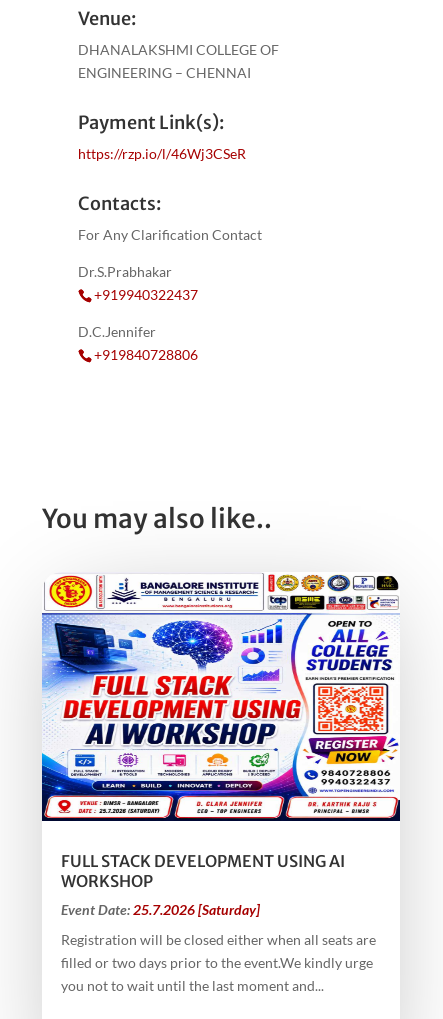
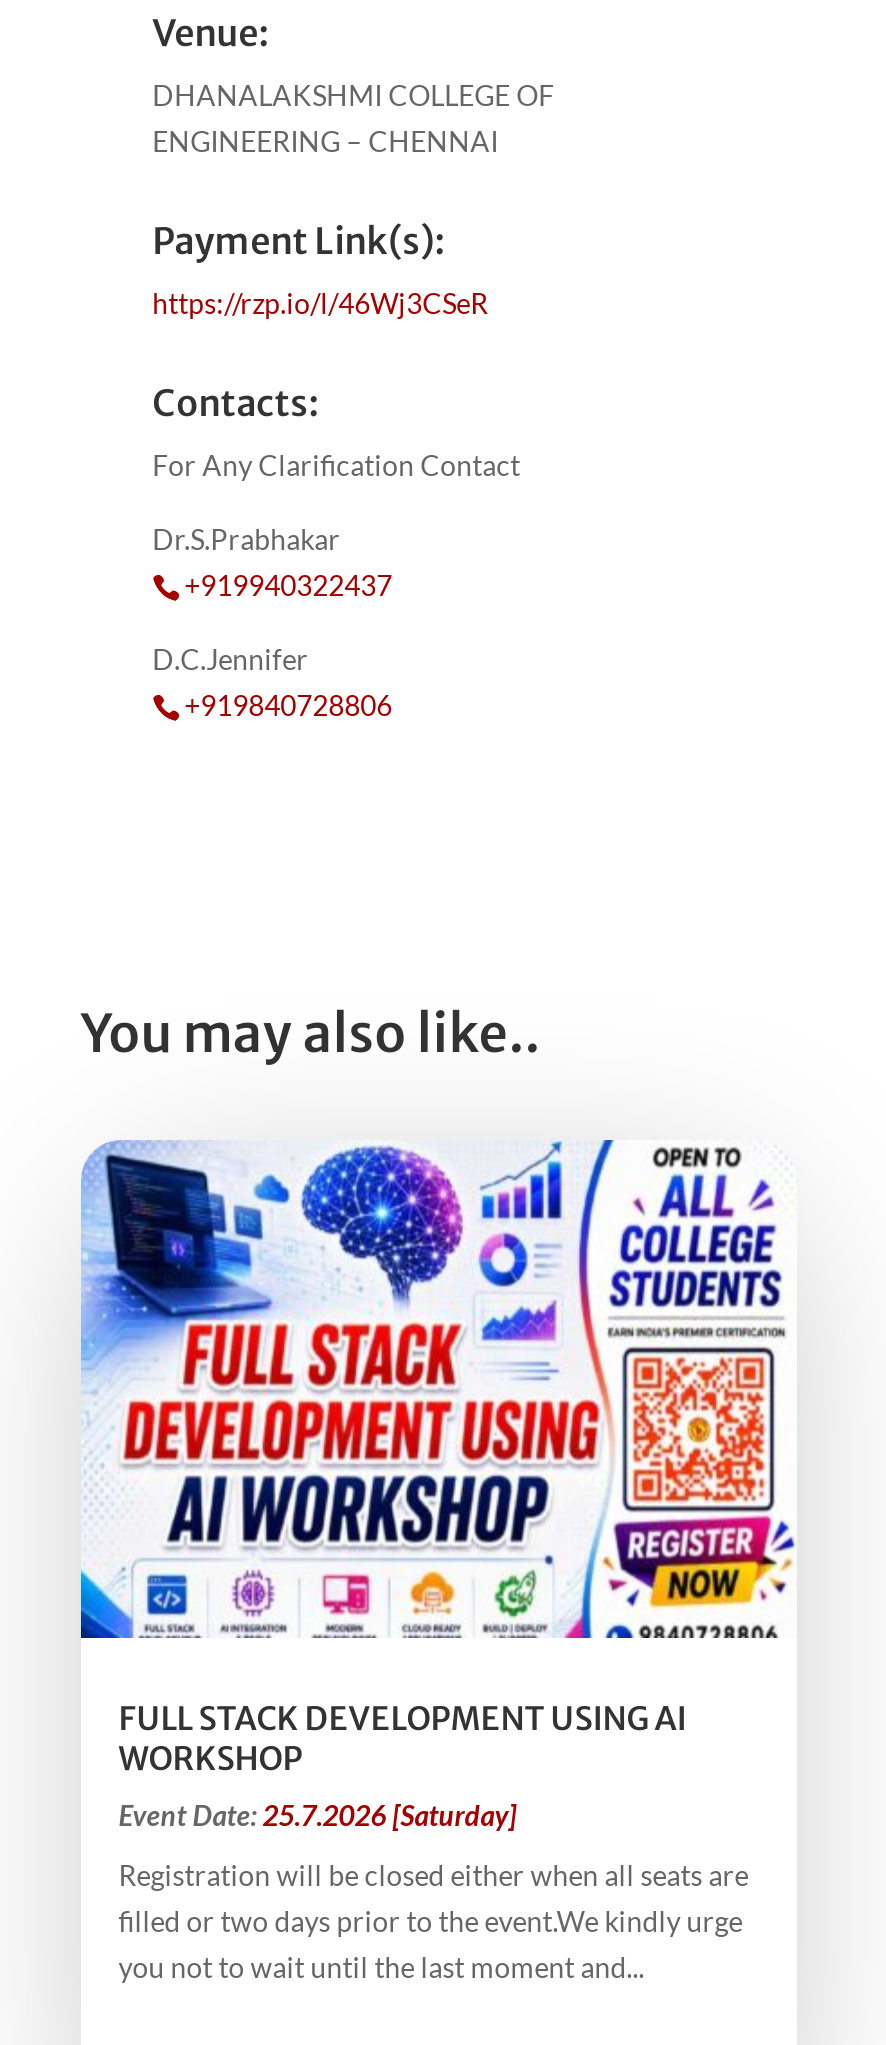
[41,572,401,822] [image] -> [79,1138,797,1640] [image]

